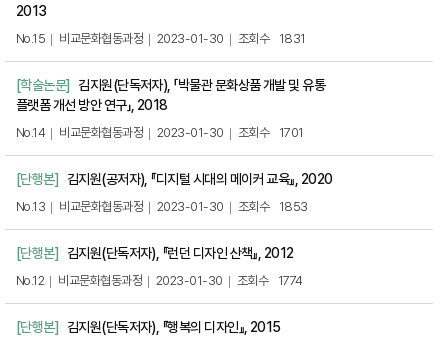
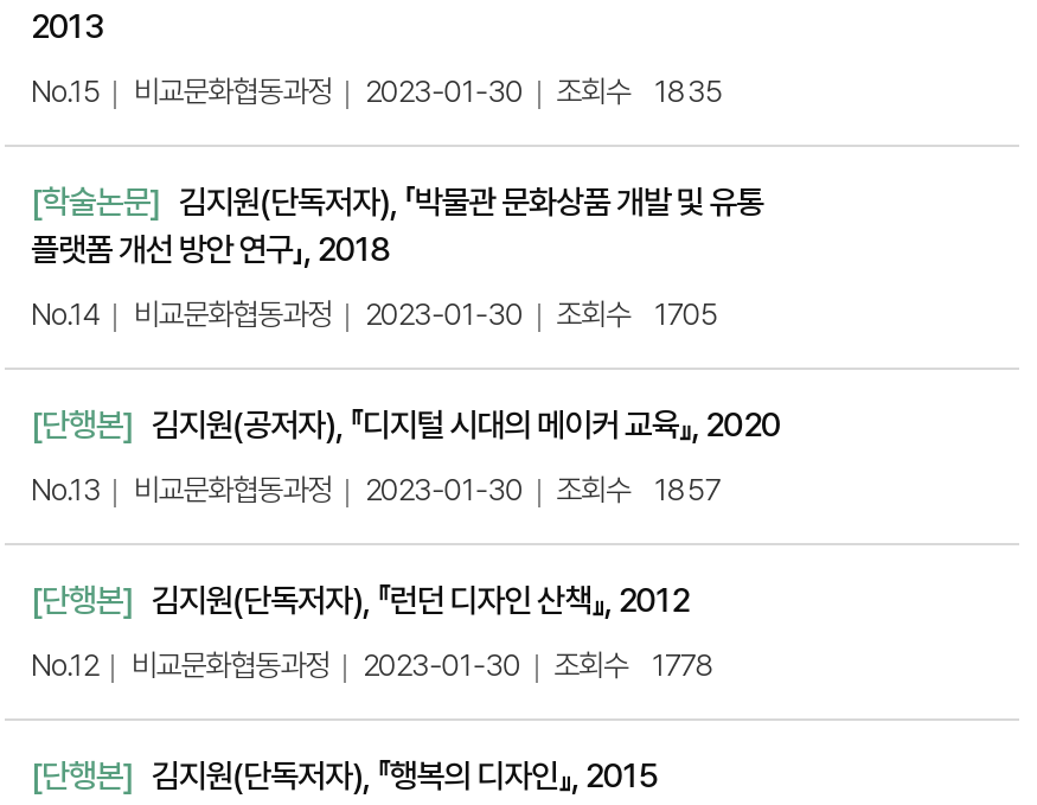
[16,31,306,46] No.15 비교문화협동과정 2023-01-30 조회수 1831 -> [31,74,722,109] No.15 비교문화협동과정 2023-01-30 조회수 1835
[16,125,304,140] No.14 비교문화협동과정 2023-01-30 조회수 1701 -> [31,296,718,332] No.14 비교문화협동과정 2023-01-30 조회수 1705
[16,199,308,214] No.13 비교문화협동과정 2023-01-30 조회수 1853 -> [31,472,720,507] No.13 비교문화협동과정 2023-01-30 조회수 1857
[16,273,303,288] No.12 비교문화협동과정 2023-01-30 조회수 1774 -> [31,647,715,683] No.12 비교문화협동과정 2023-01-30 조회수 1778

